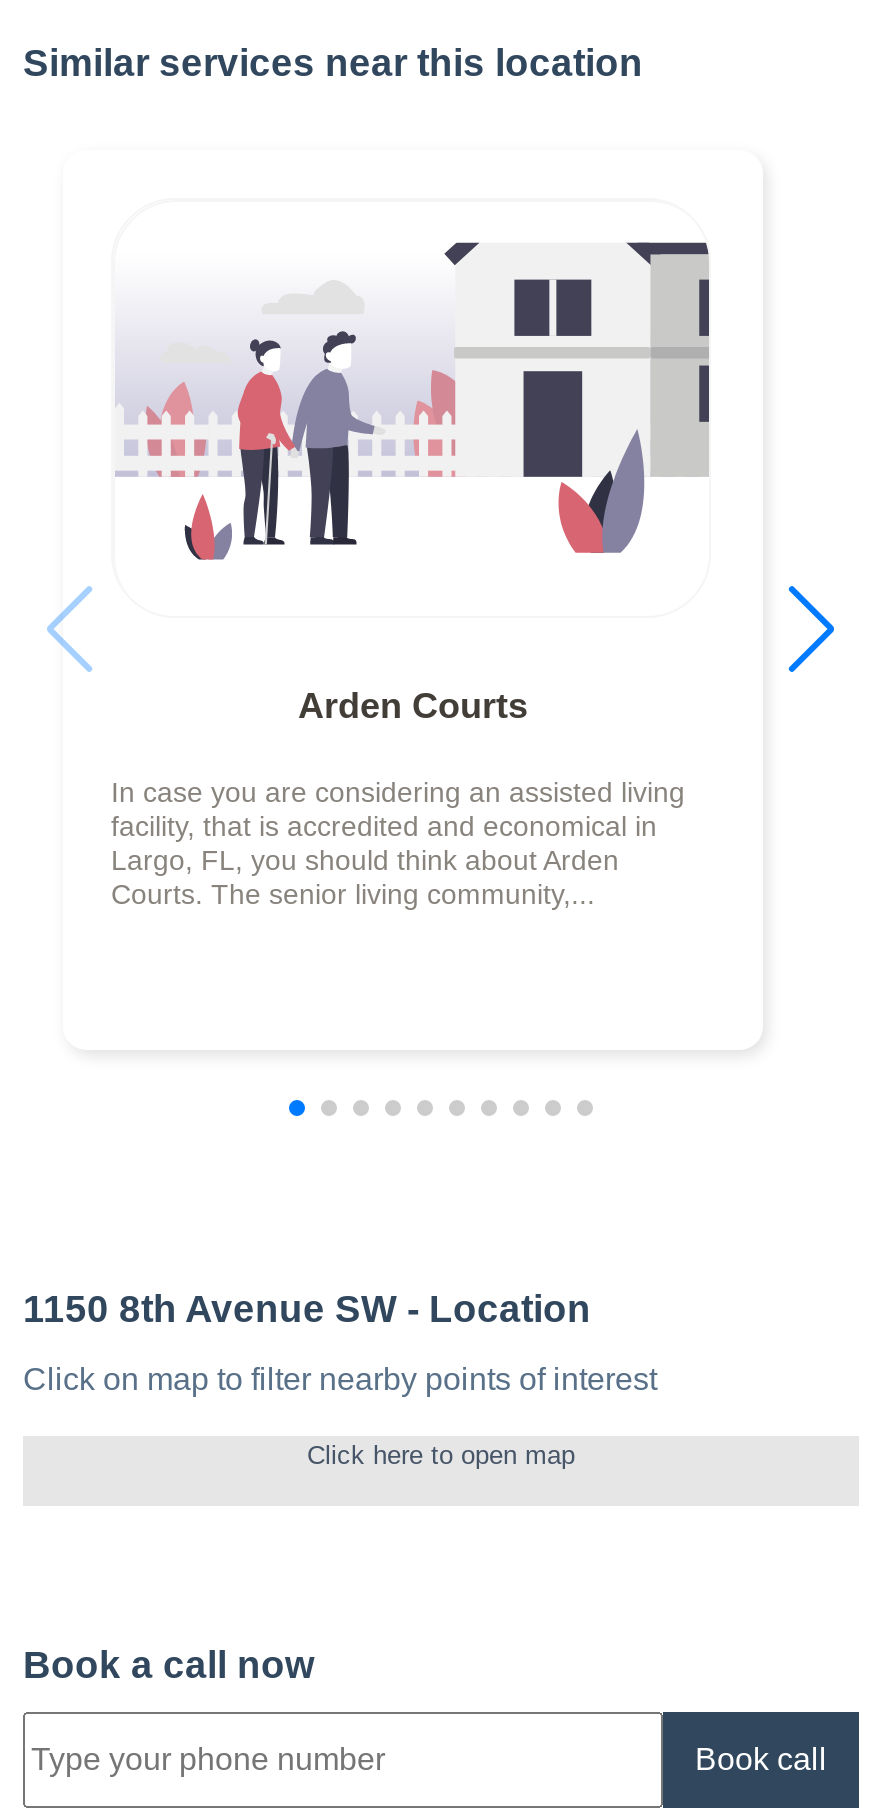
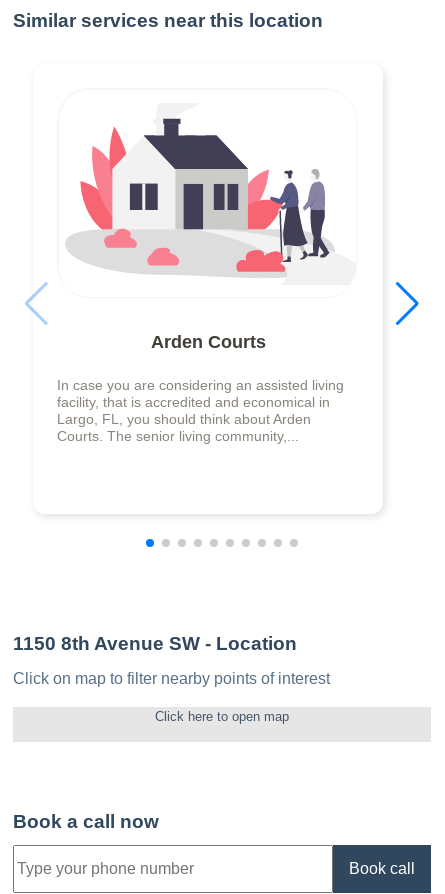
[115,240,711,576] [image] -> [60,110,356,278] [image]

